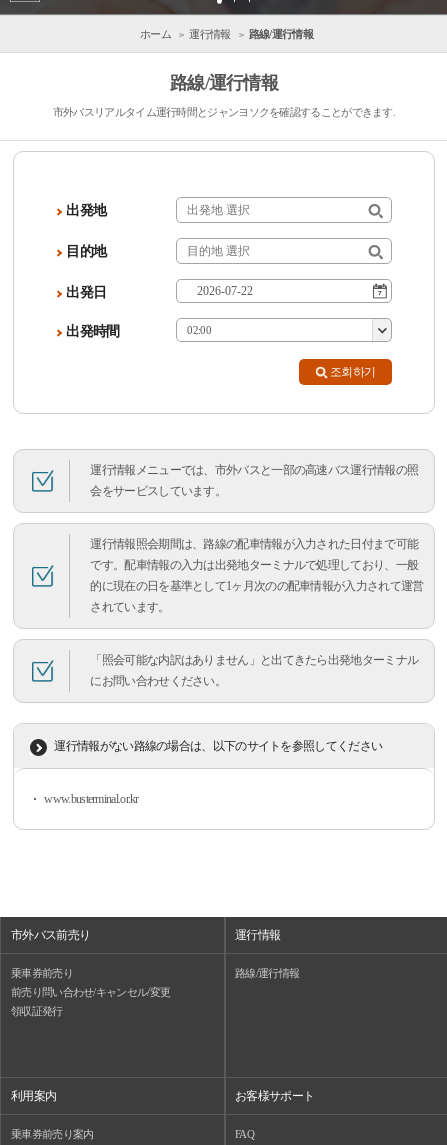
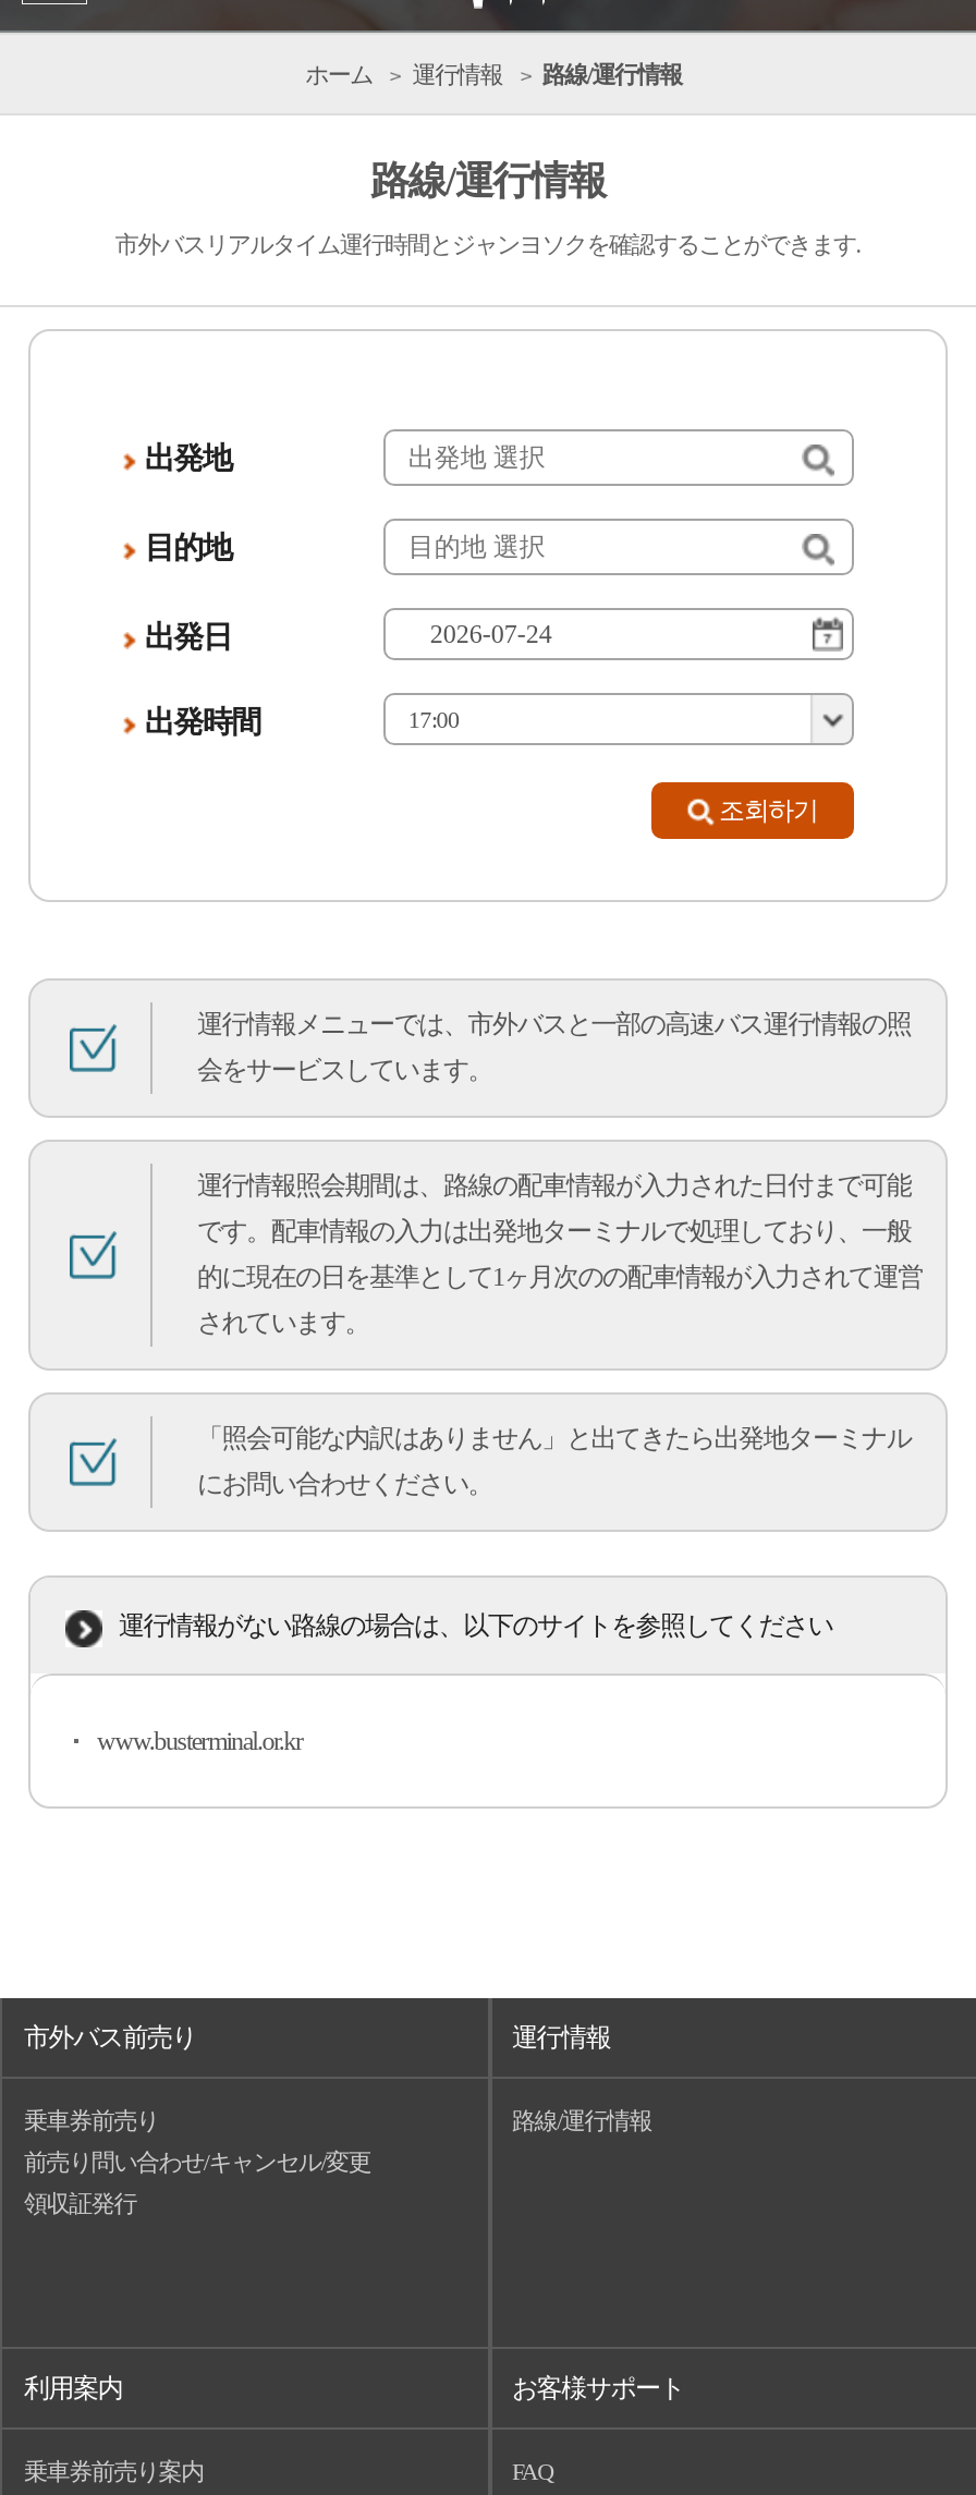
[187,324,211,336] 02:00 -> [408,706,459,732] 17:00

